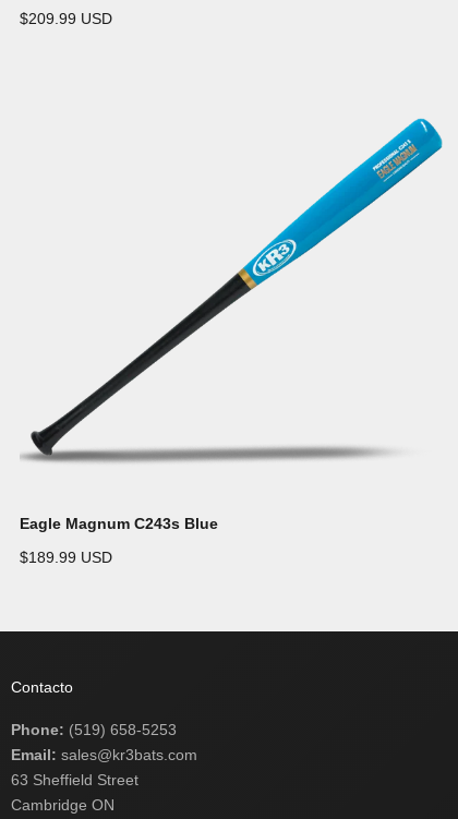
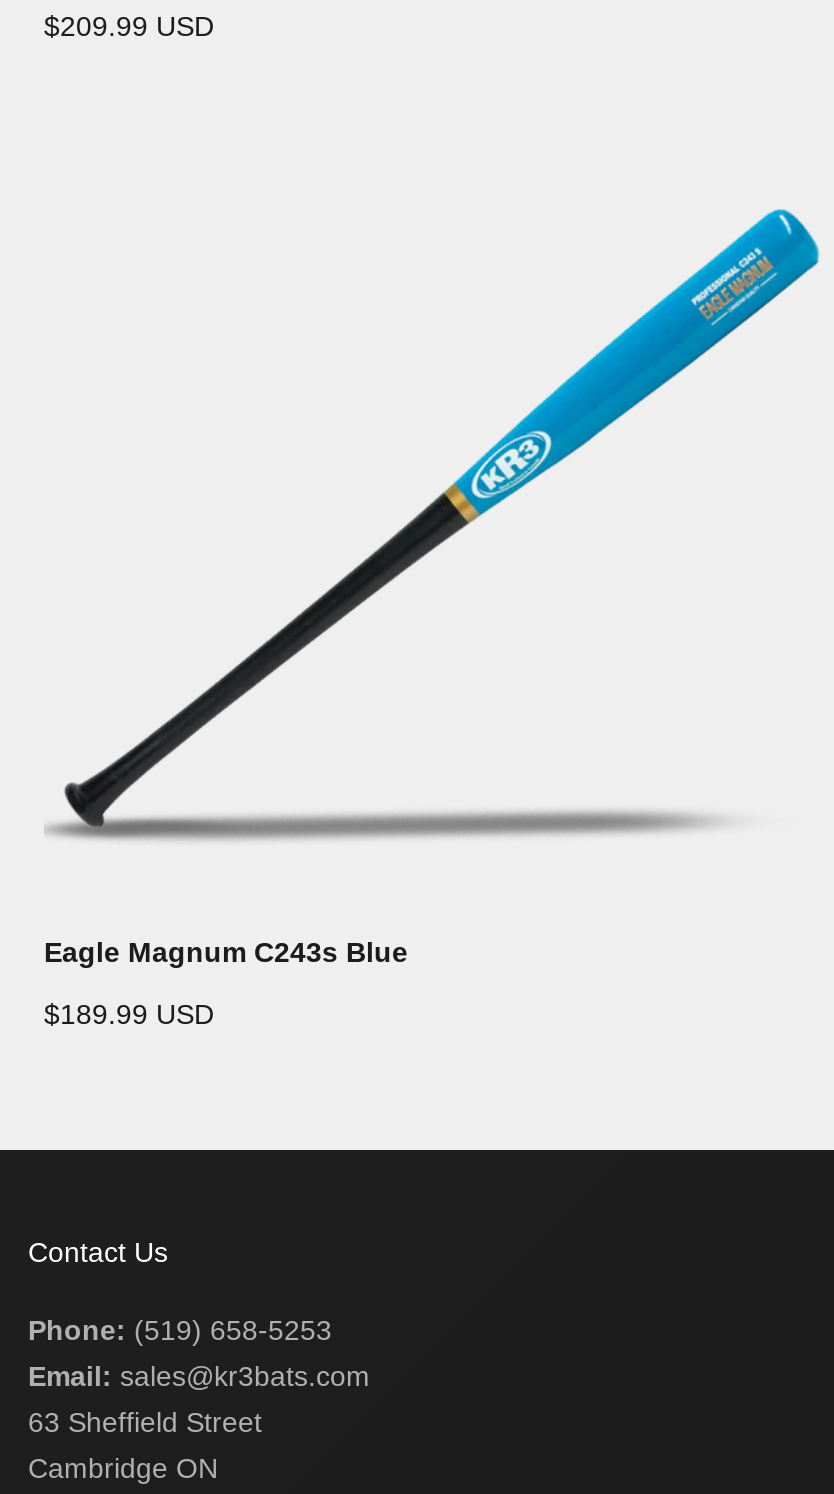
[11,679,73,696] Contacto -> [28,1237,168,1269] Contact Us

